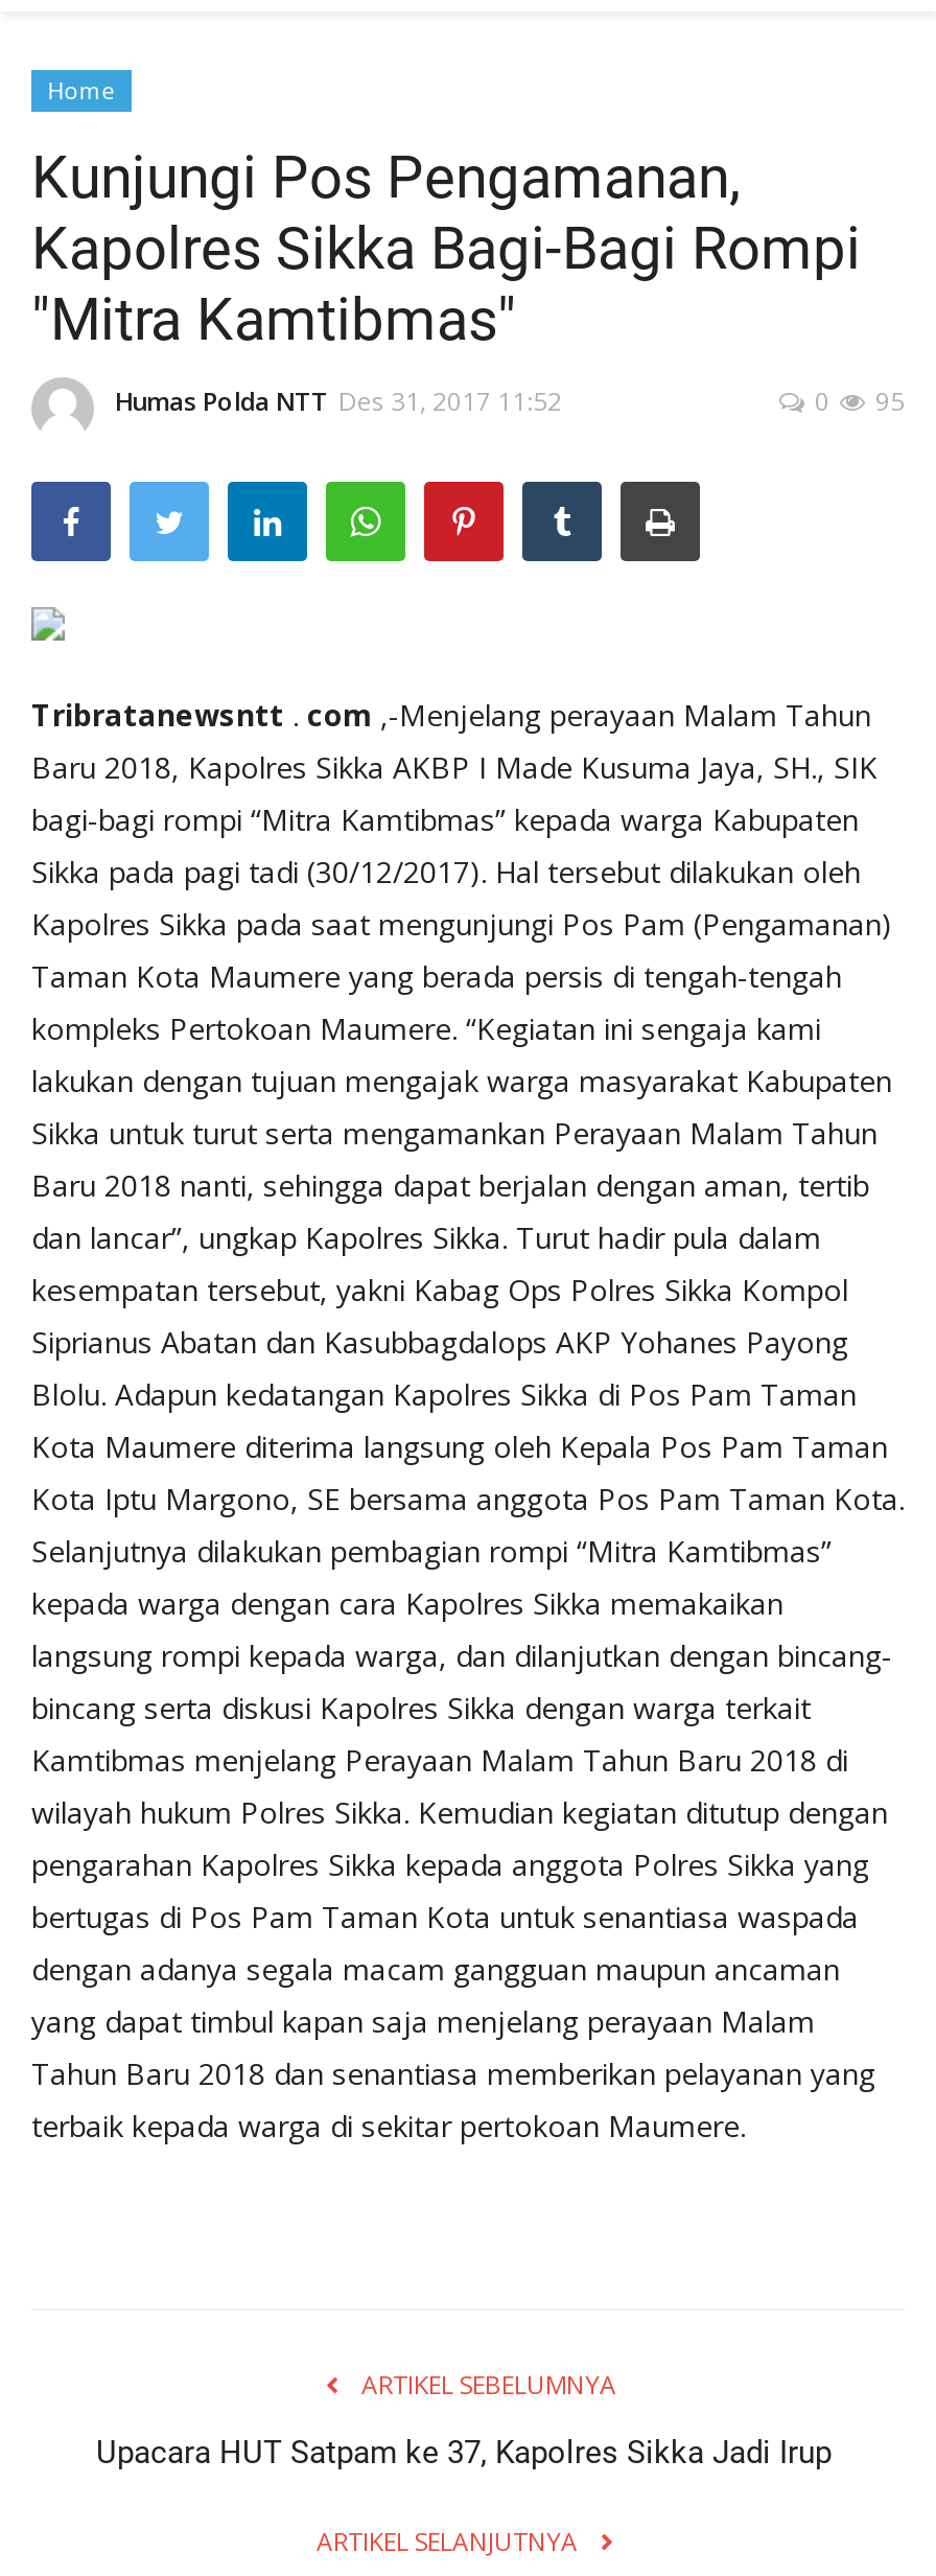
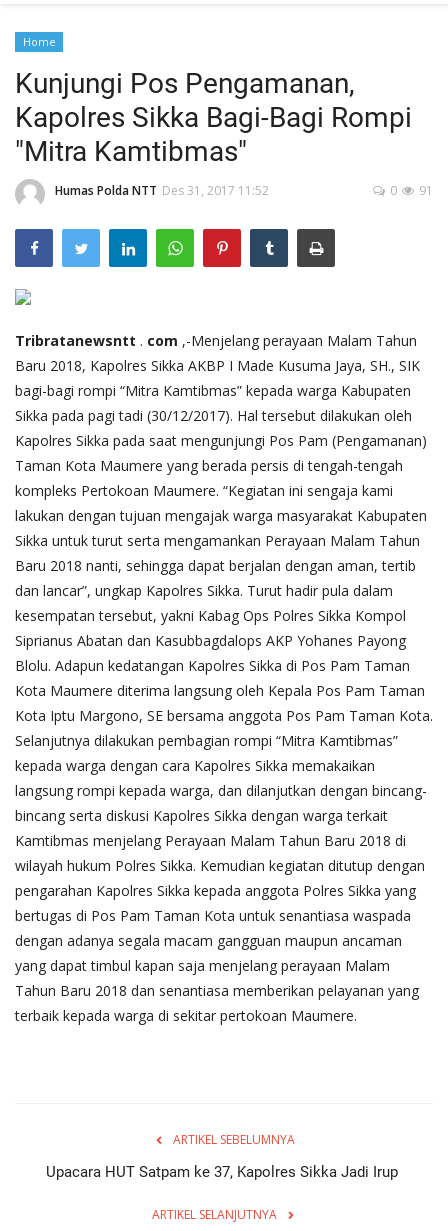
[815,383,905,419] 0 95 -> [390,182,433,199] 0 91

